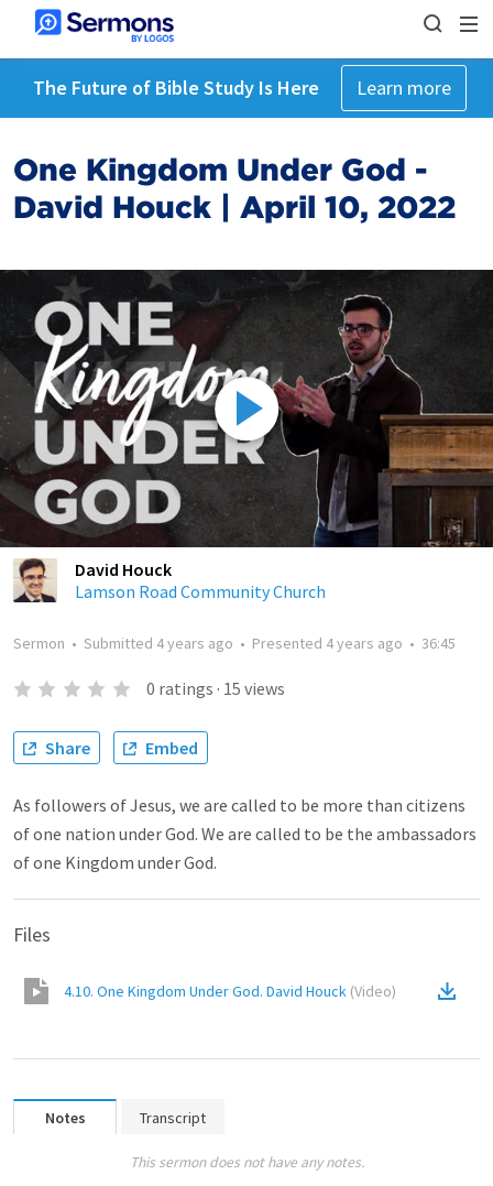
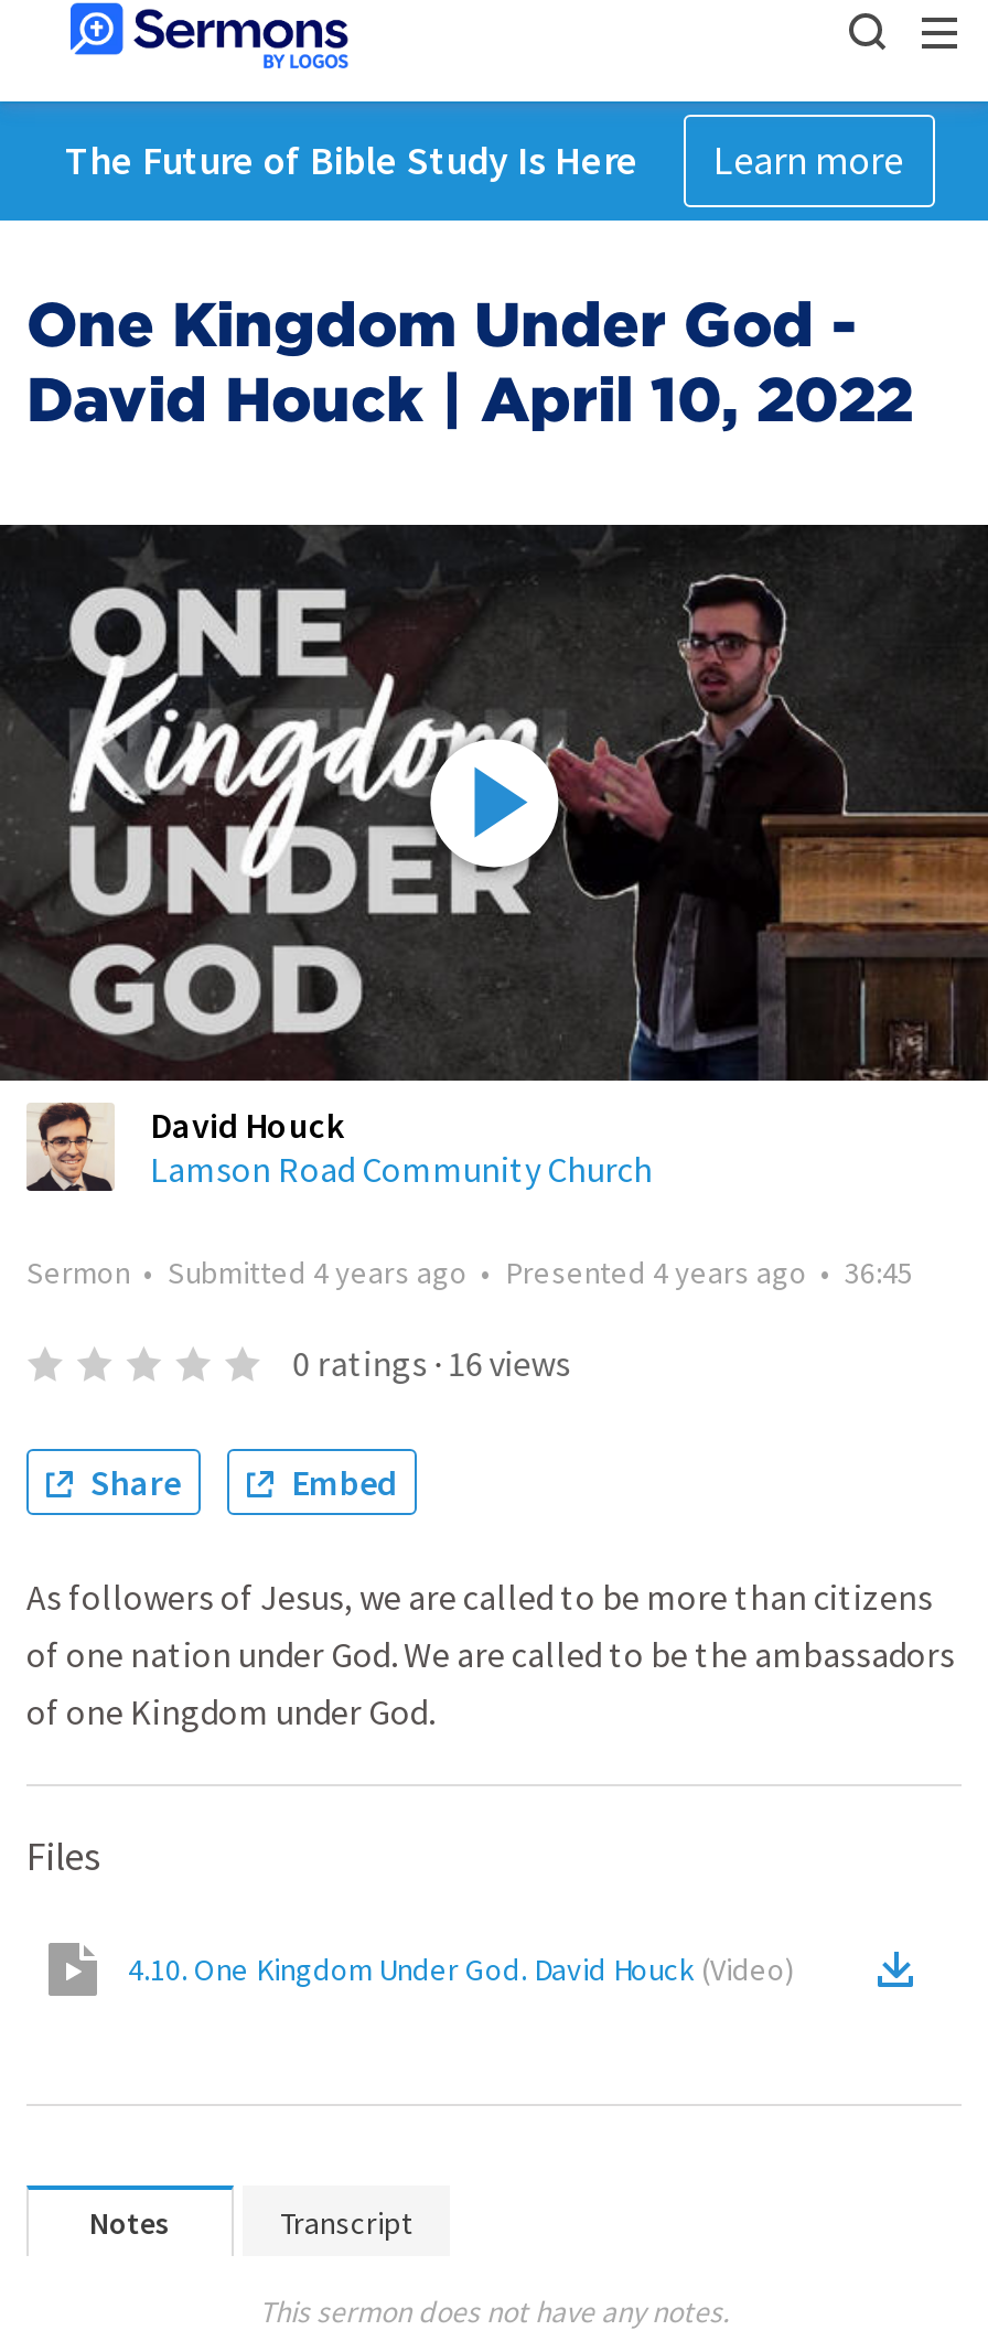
[146,677,285,699] 0 ratings · 15 views -> [293,1341,571,1385] 0 ratings · 16 views

